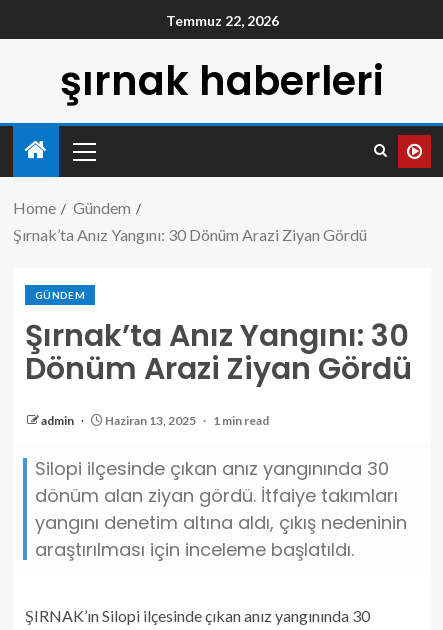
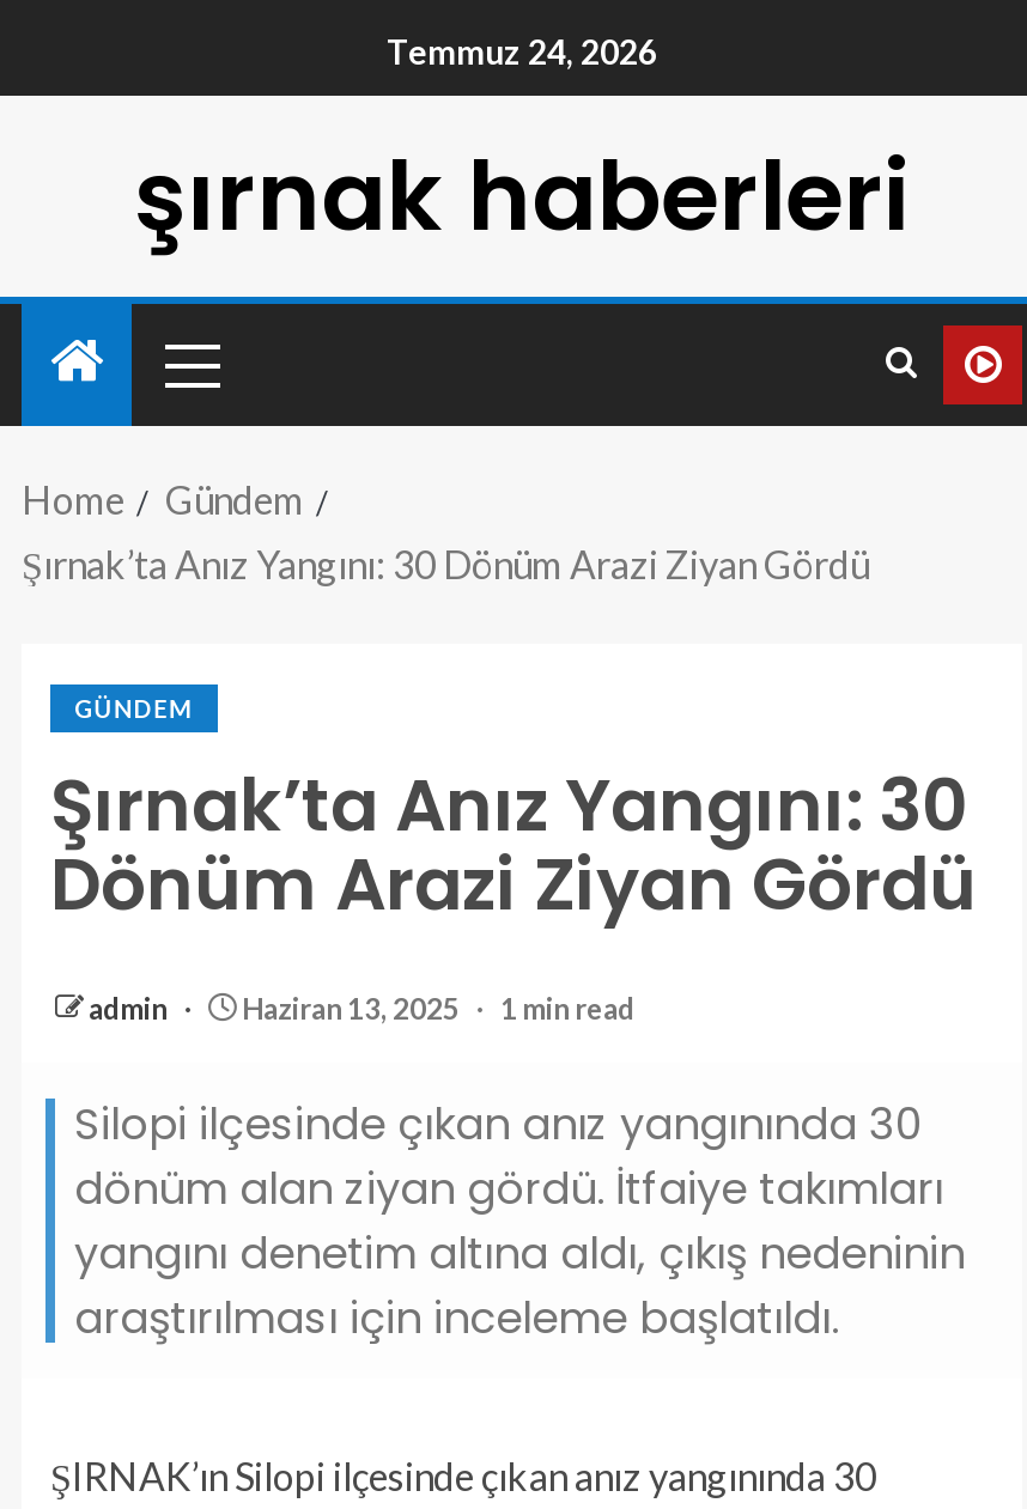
[165,12,278,29] Temmuz 22, 2026 -> [387,31,657,72] Temmuz 24, 2026

